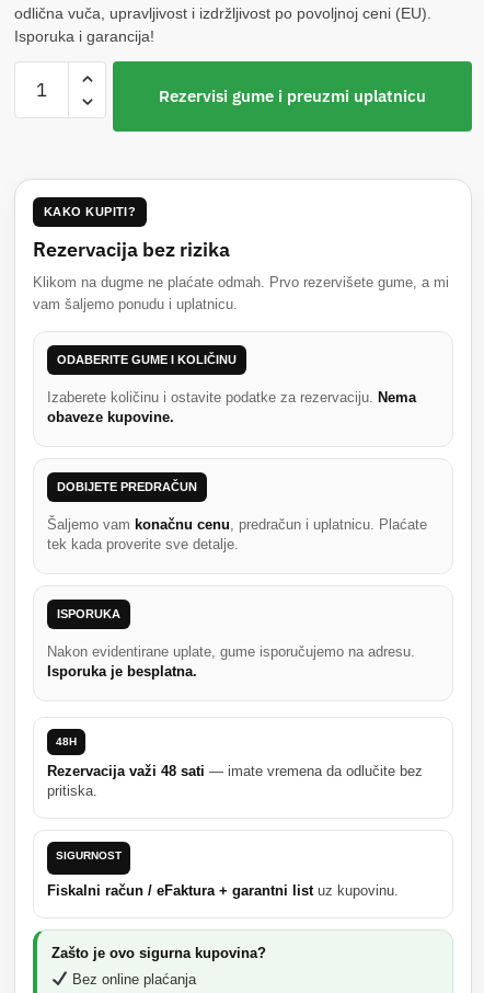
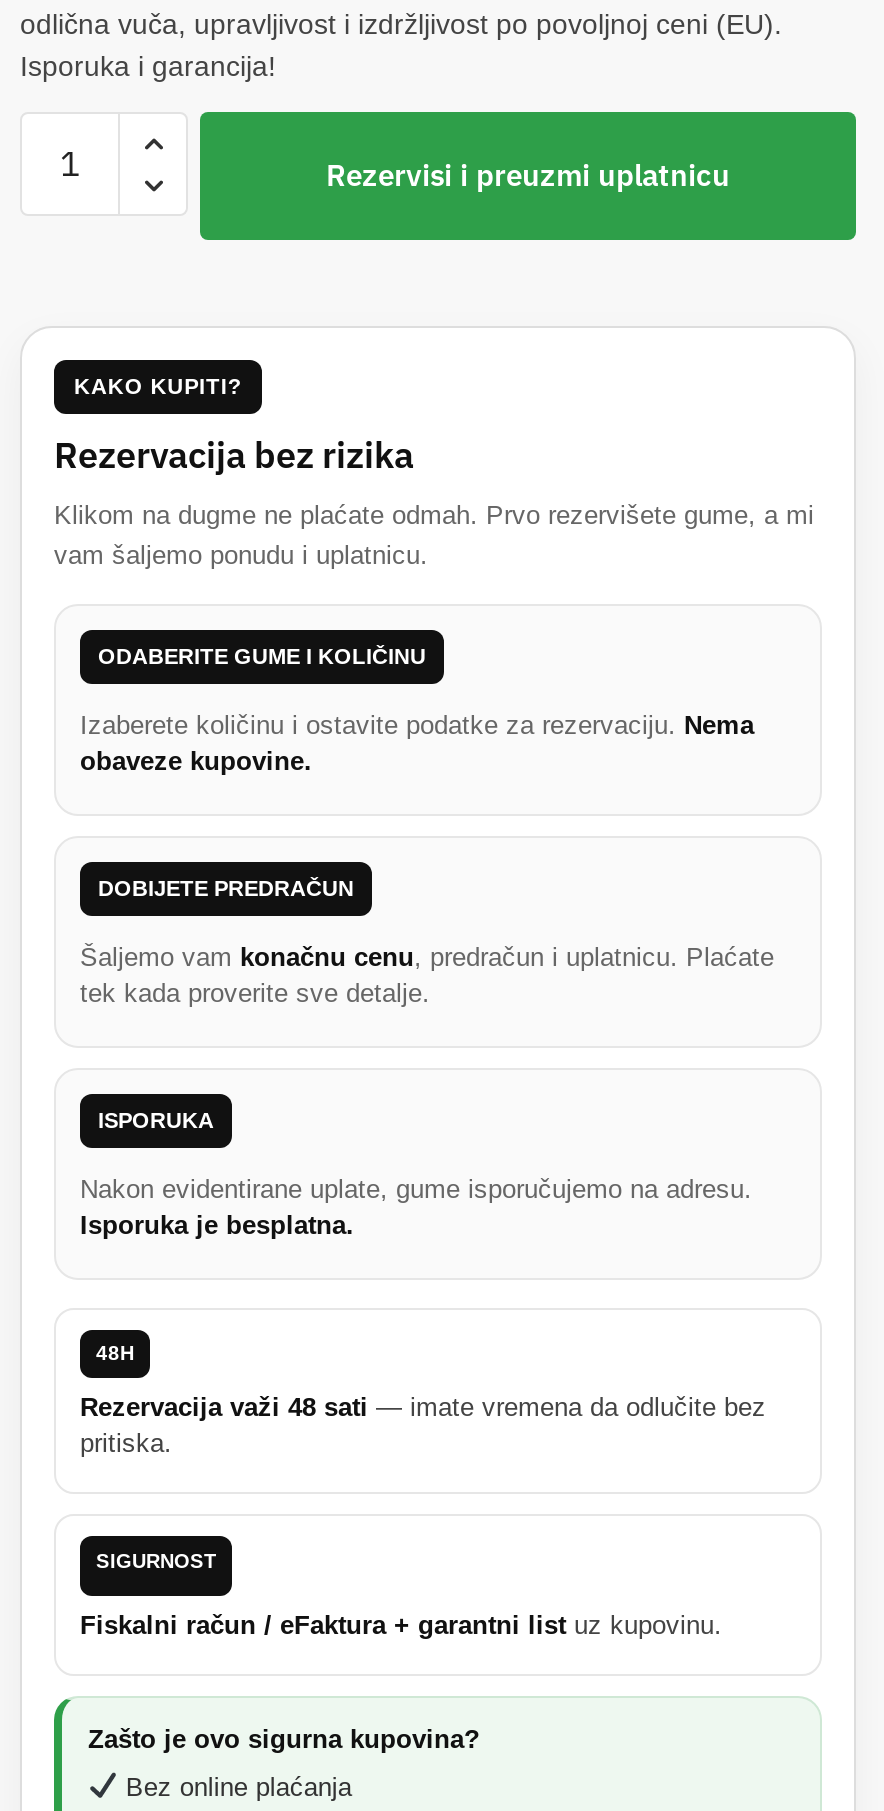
[159,85,426,106] Rezervisi gume i preuzmi uplatnicu -> [326,156,730,194] Rezervisi i preuzmi uplatnicu

